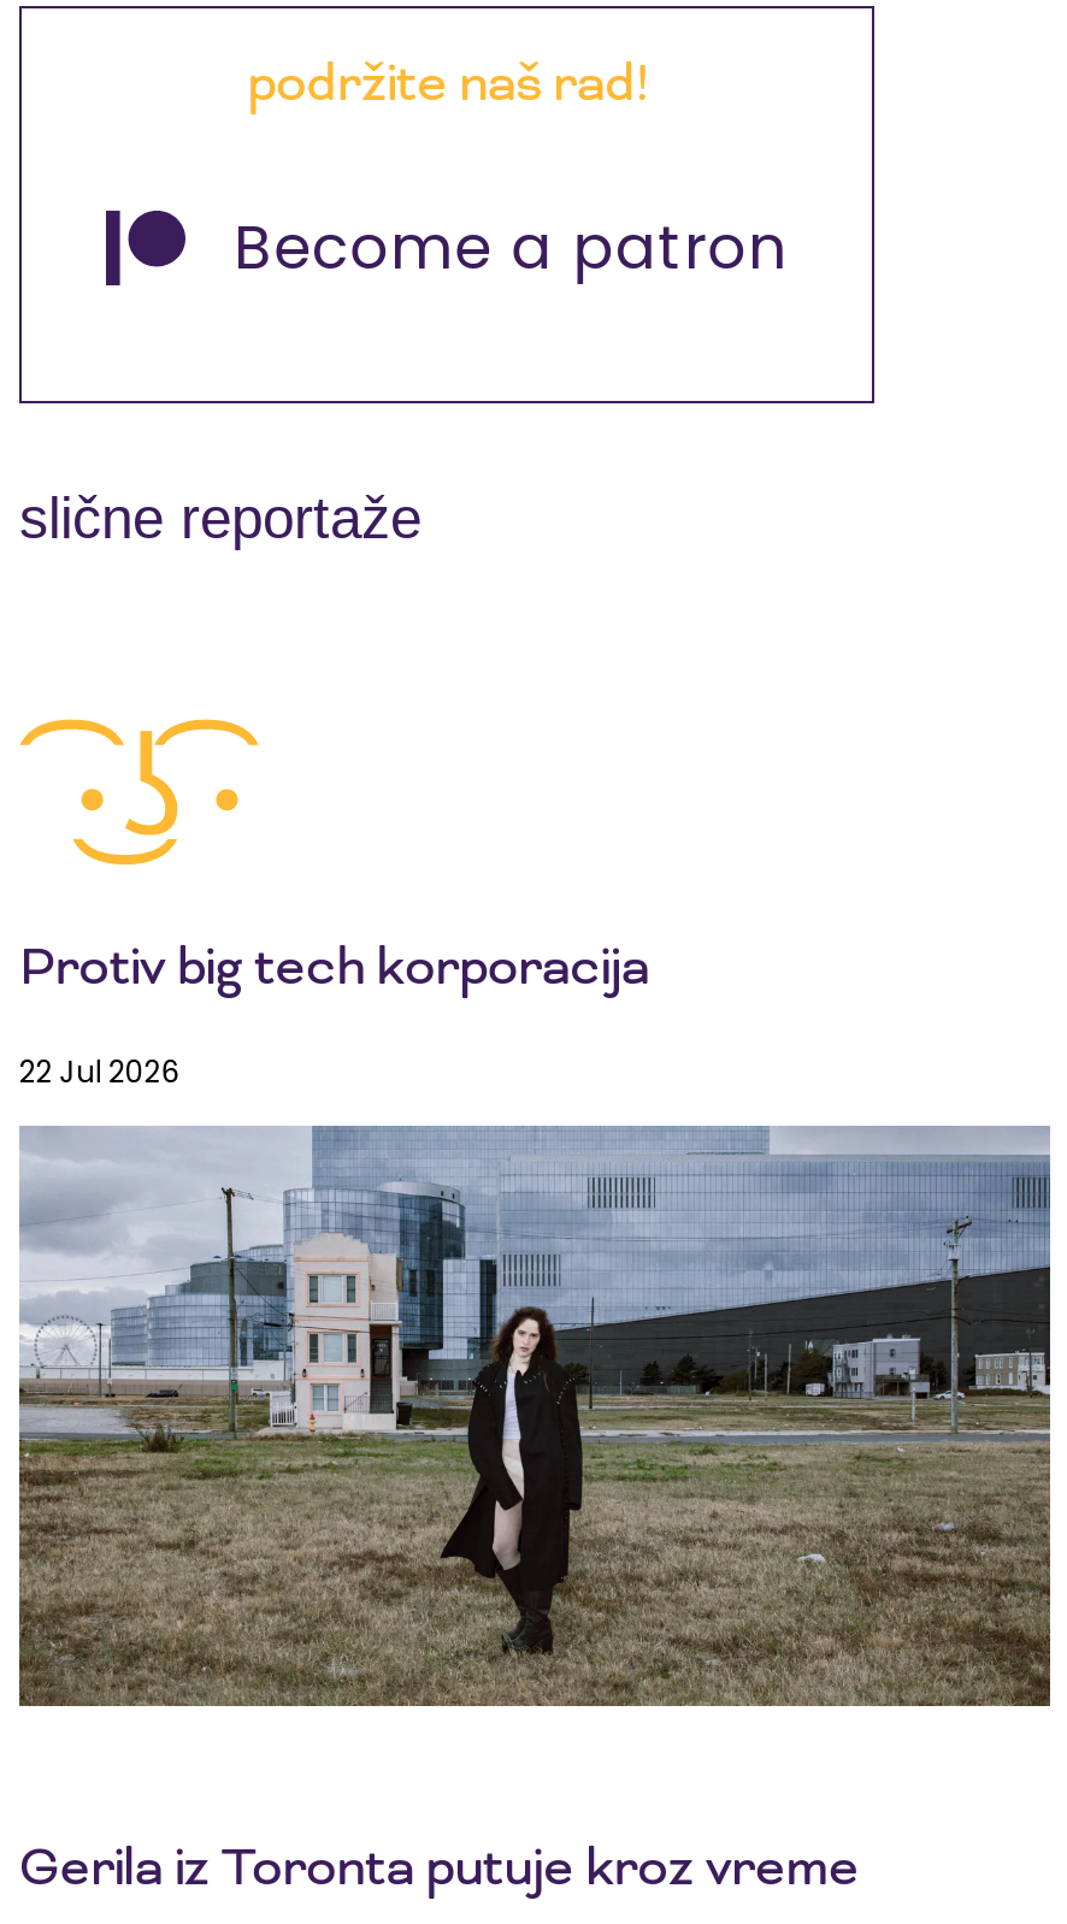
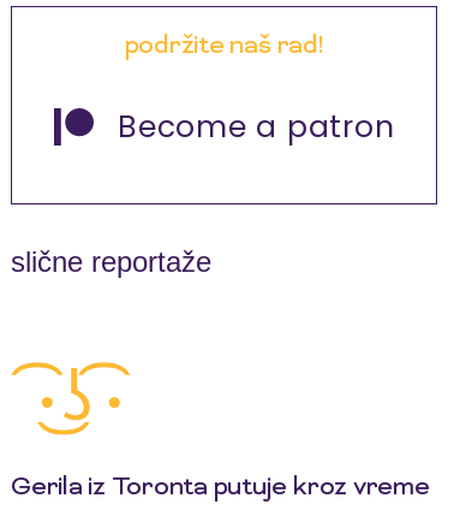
[19,938,649,1092] Protiv big tech korporacija | 22 Jul 2026 -> none
[17,1123,1053,1708] [image] -> none

